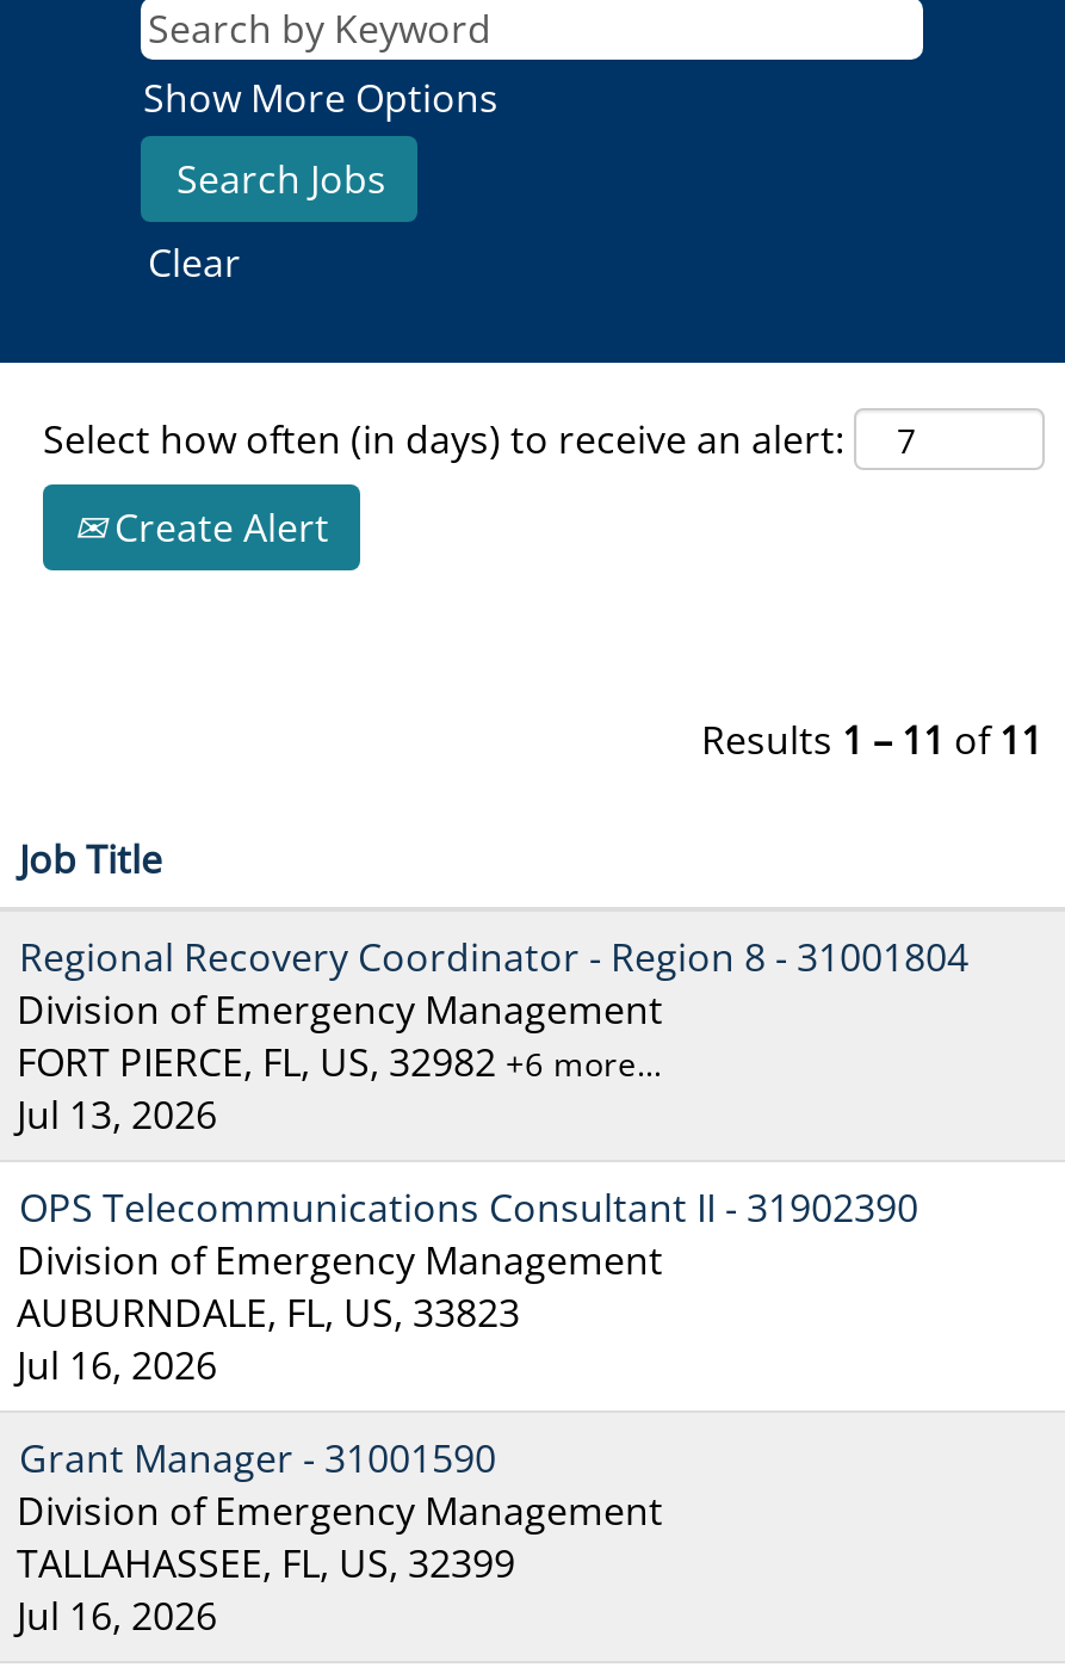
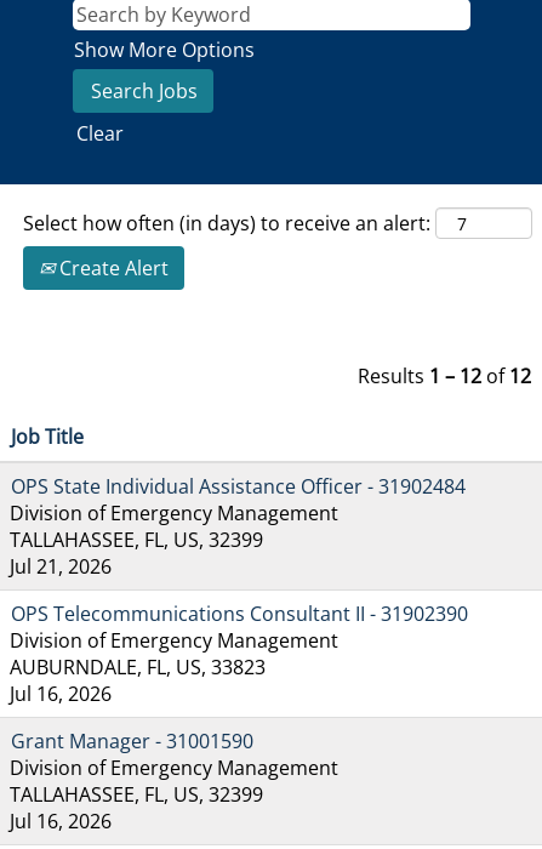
[701,712,1042,765] Results 1 – 11 of 11 -> [358,362,531,389] Results 1 – 12 of 12
[19,930,968,982] Regional Recovery Coordinator - Region 8 - 31001804 -> [11,472,466,499] OPS State Individual Assistance Officer - 31902484
[17,1035,663,1140] FORT PIERCE, FL, US, 32982 +6 more… | Jul 13, 2026 -> [10,526,263,579] TALLAHASSEE, FL, US, 32399 | Jul 21, 2026

